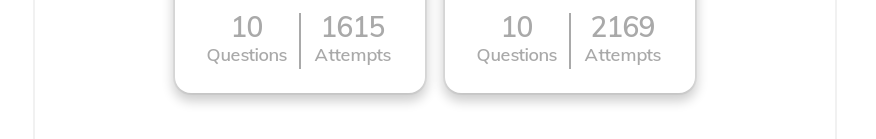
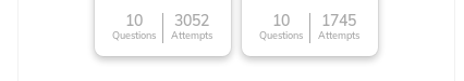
[231,9,385,45] 10 1615 -> [125,11,209,30] 10 3052
[501,9,655,45] 10 2169 -> [272,11,356,30] 10 1745

